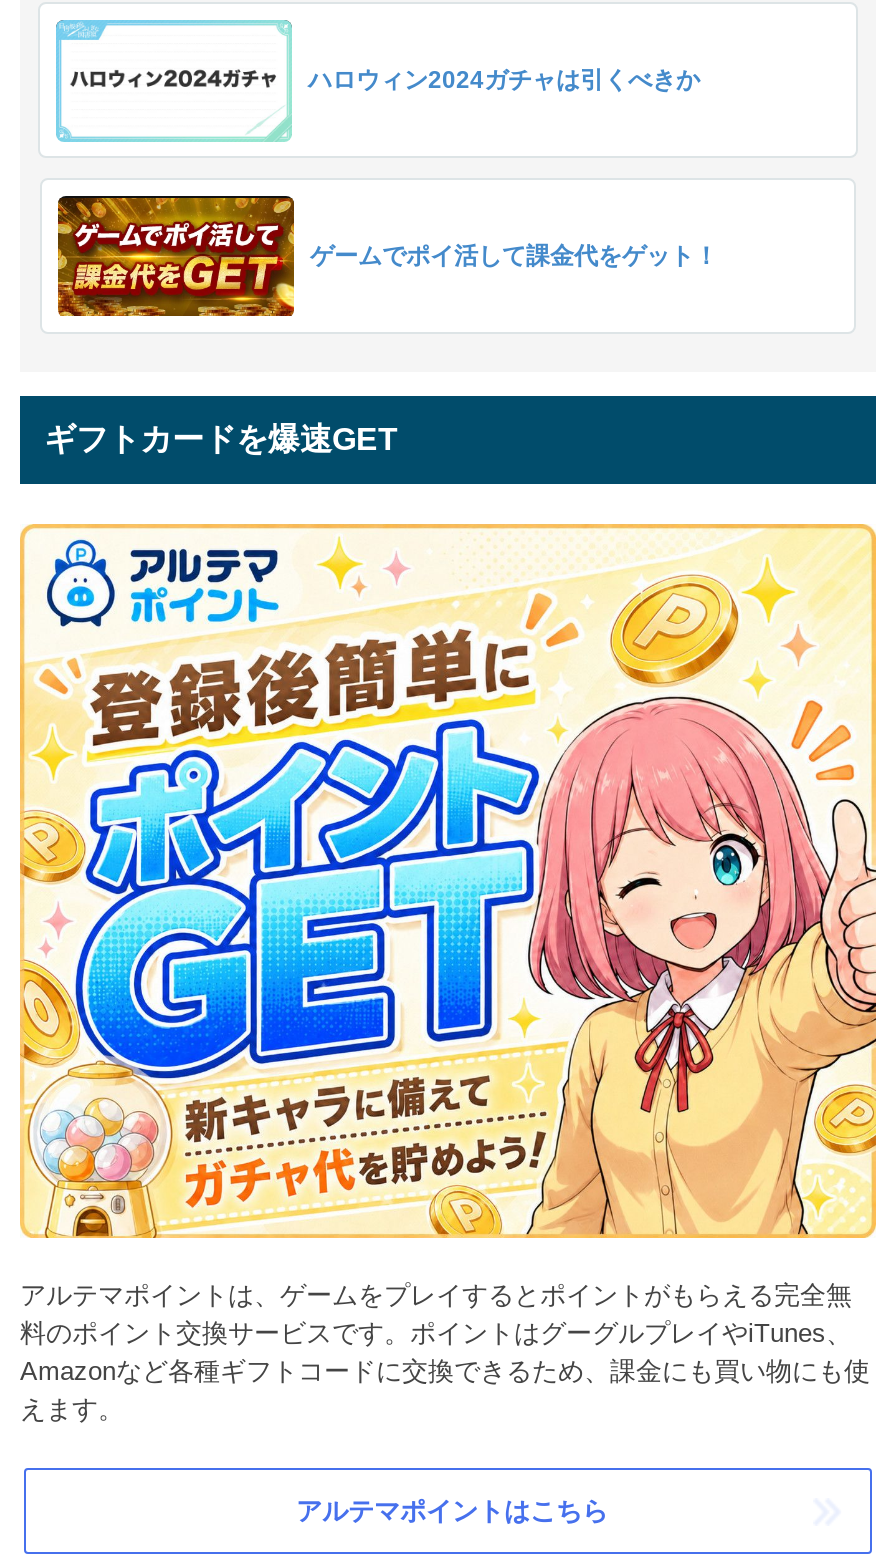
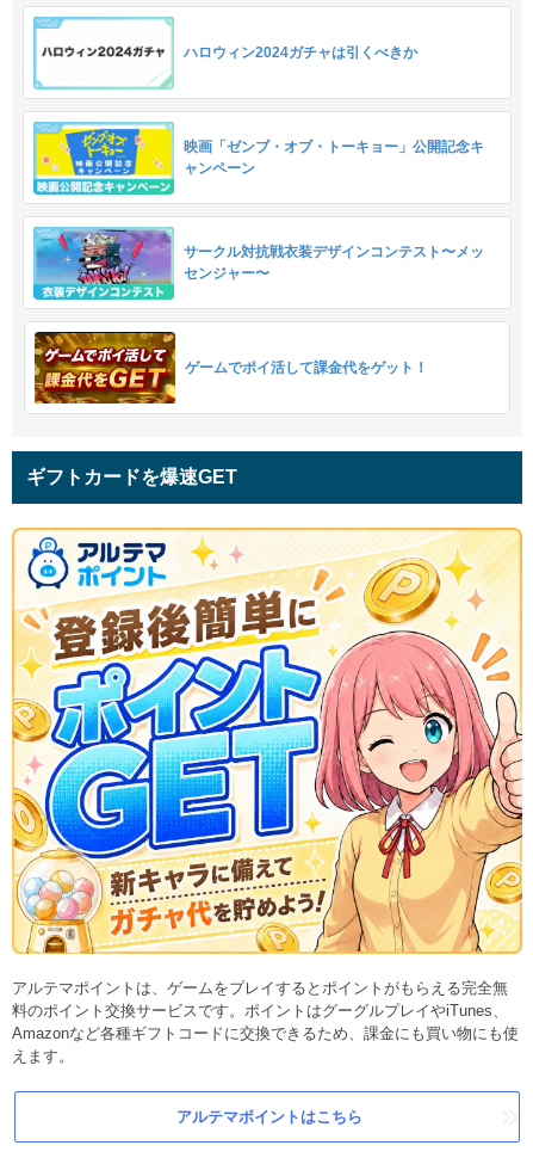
none -> [32,122,484,196] [image] | 映画「ゼンブ・オブ・トーキョー」公開記念キ | ャンペーン
none -> [33,228,484,300] [image] | サークル対抗戦衣装デザインコンテスト〜メッ | センジャー〜

